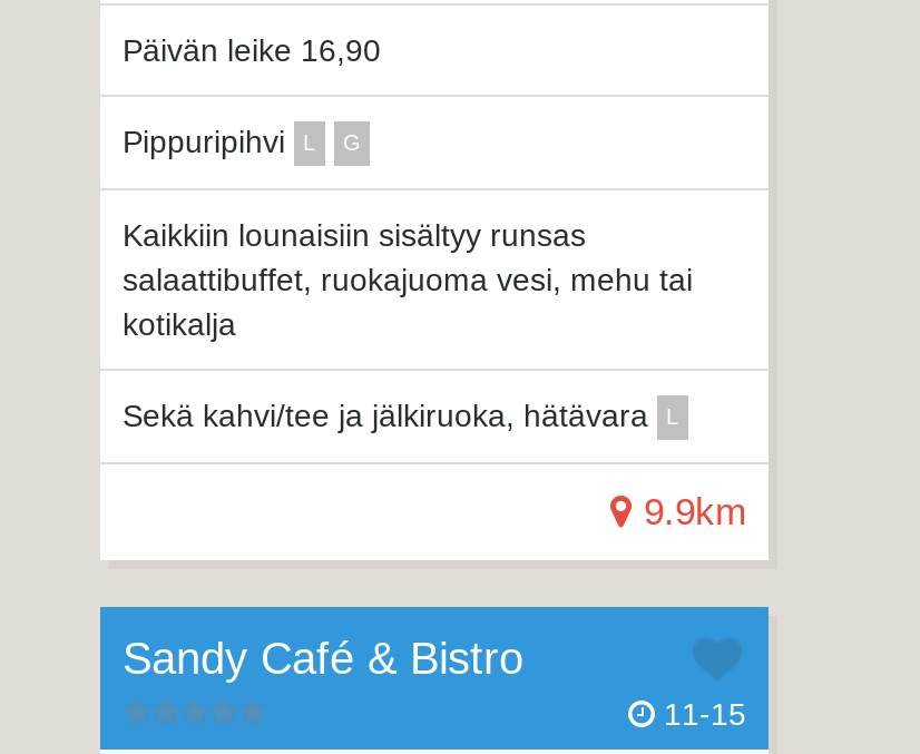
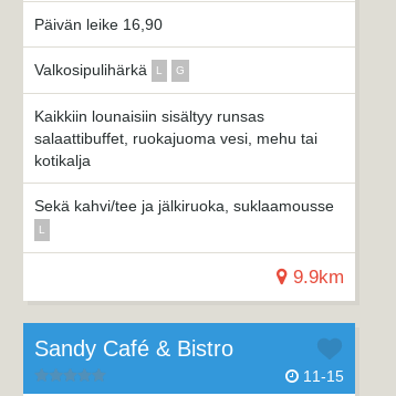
[123,123,316,158] Pippuripihvi L -> [34,61,163,79] Valkosipulihärkä L
[123,397,679,433] Sekä kahvi/tee ja jälkiruoka, hätävara L -> [34,197,334,235] Sekä kahvi/tee ja jälkiruoka, suklaamousse | L

